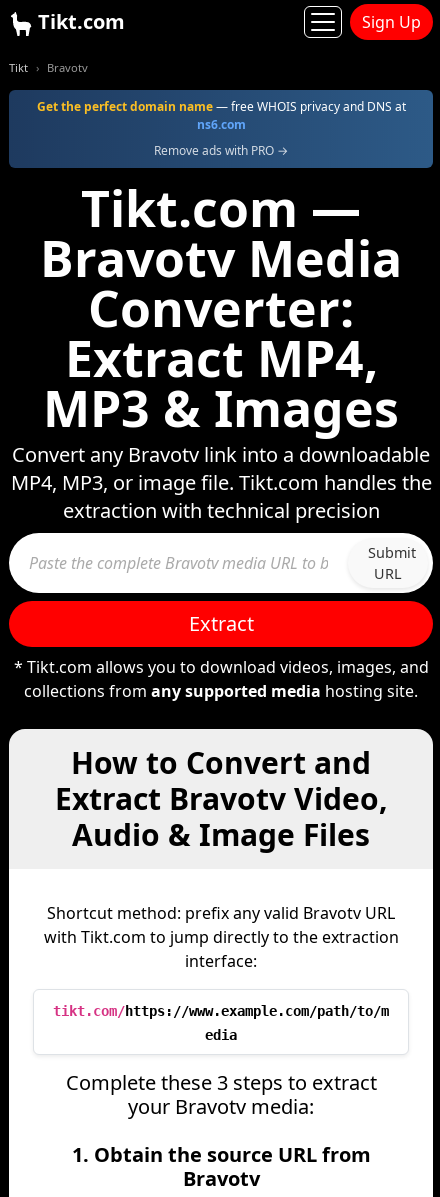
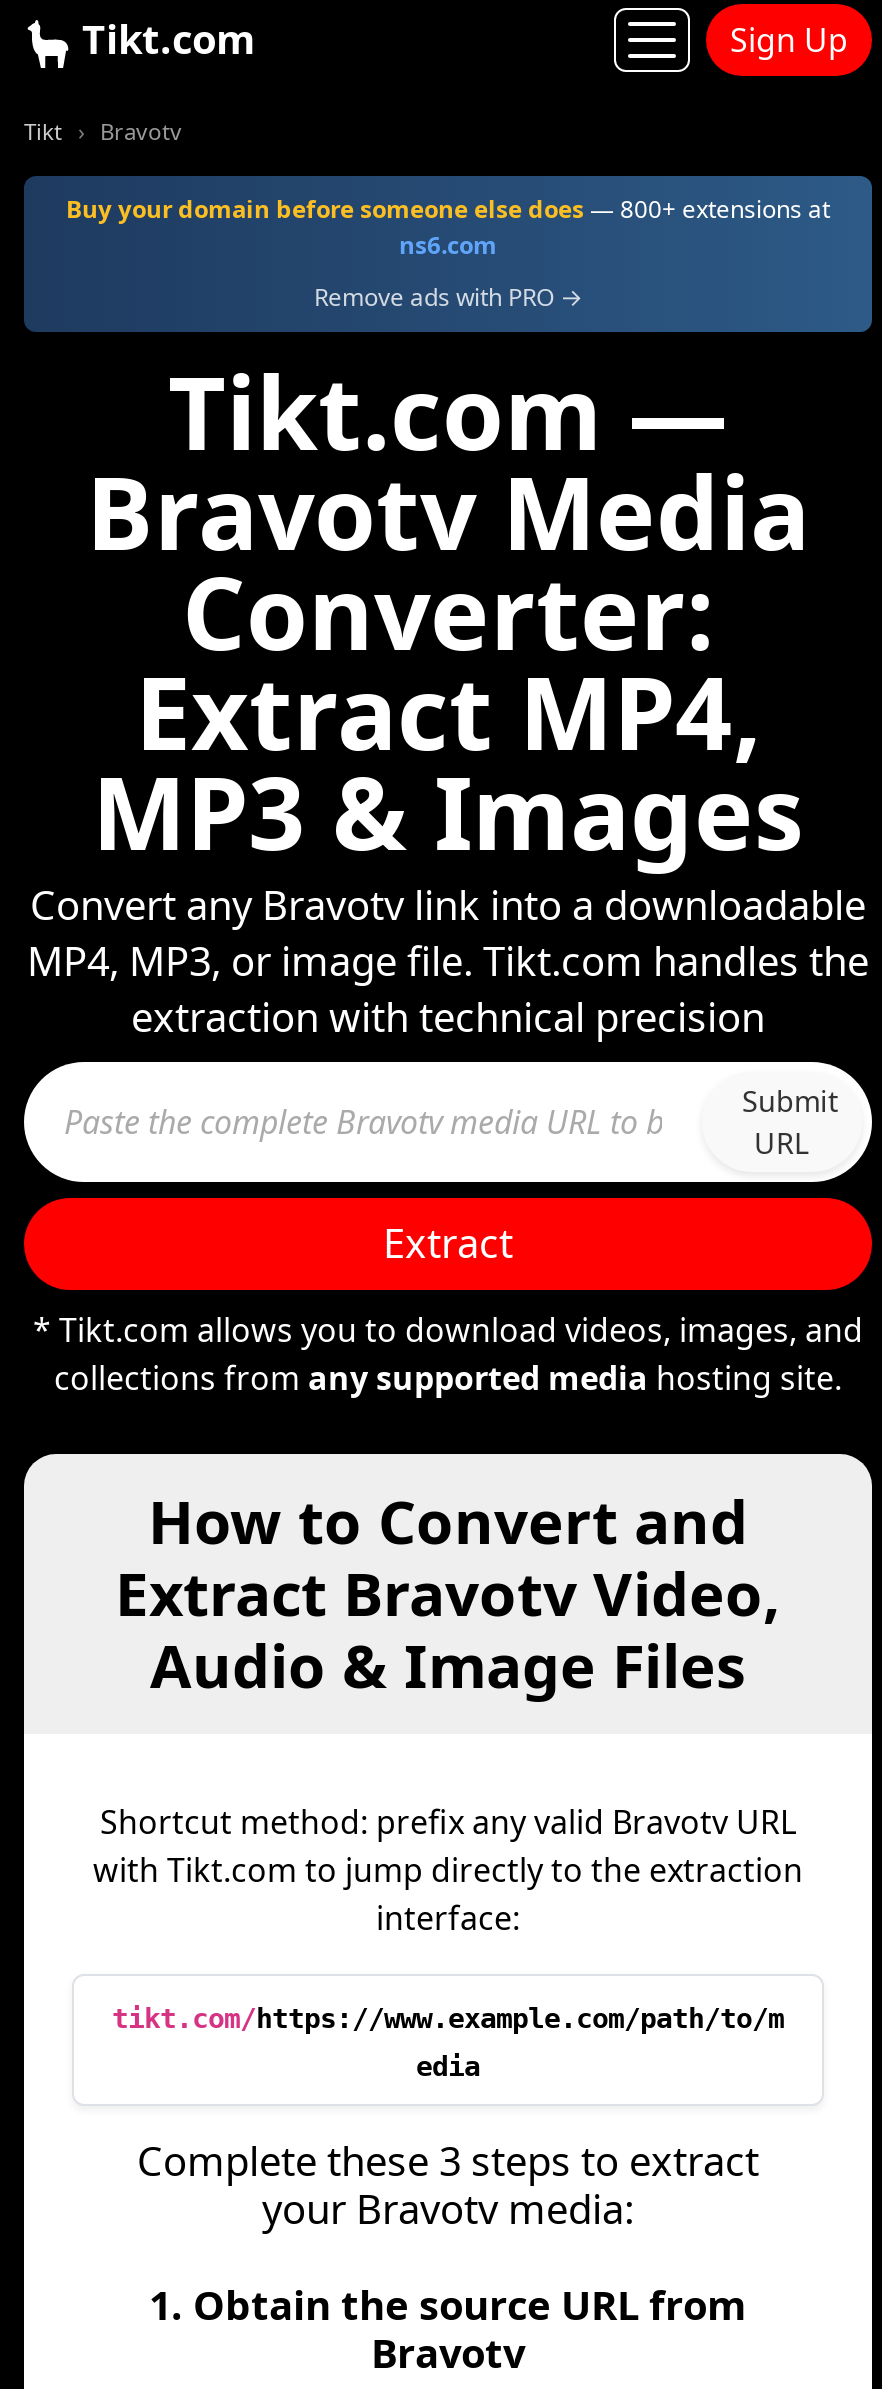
[36,98,405,115] Get the perfect domain name — free WHOIS privacy and DNS at -> [66,192,830,226] Buy your domain before someone else does — 800+ extensions at

